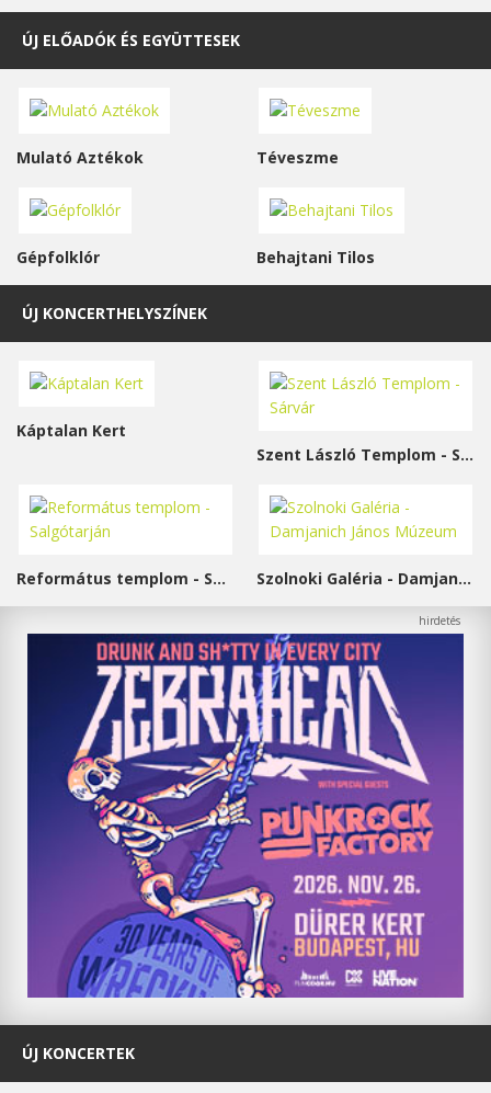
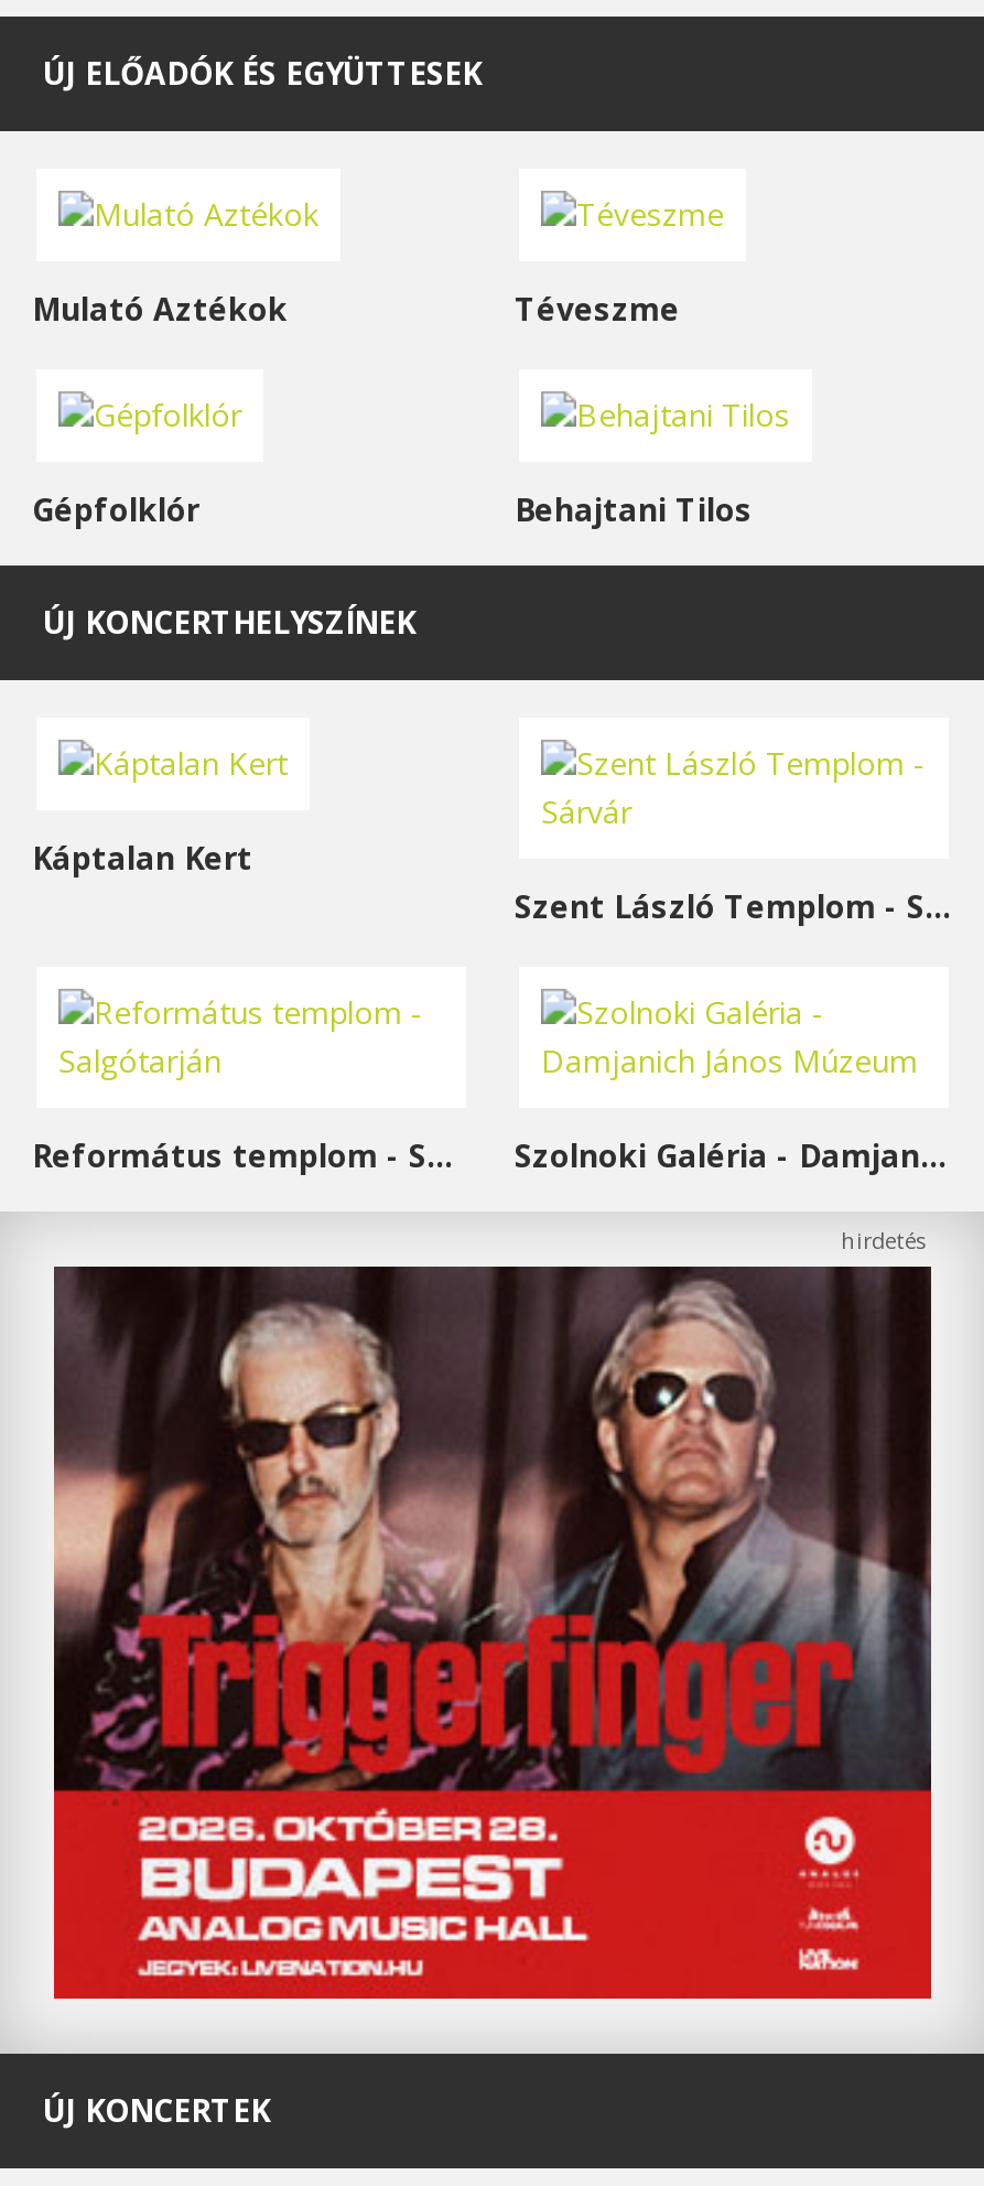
[26,633,465,999] [image] -> [52,1264,933,2001] [image]

